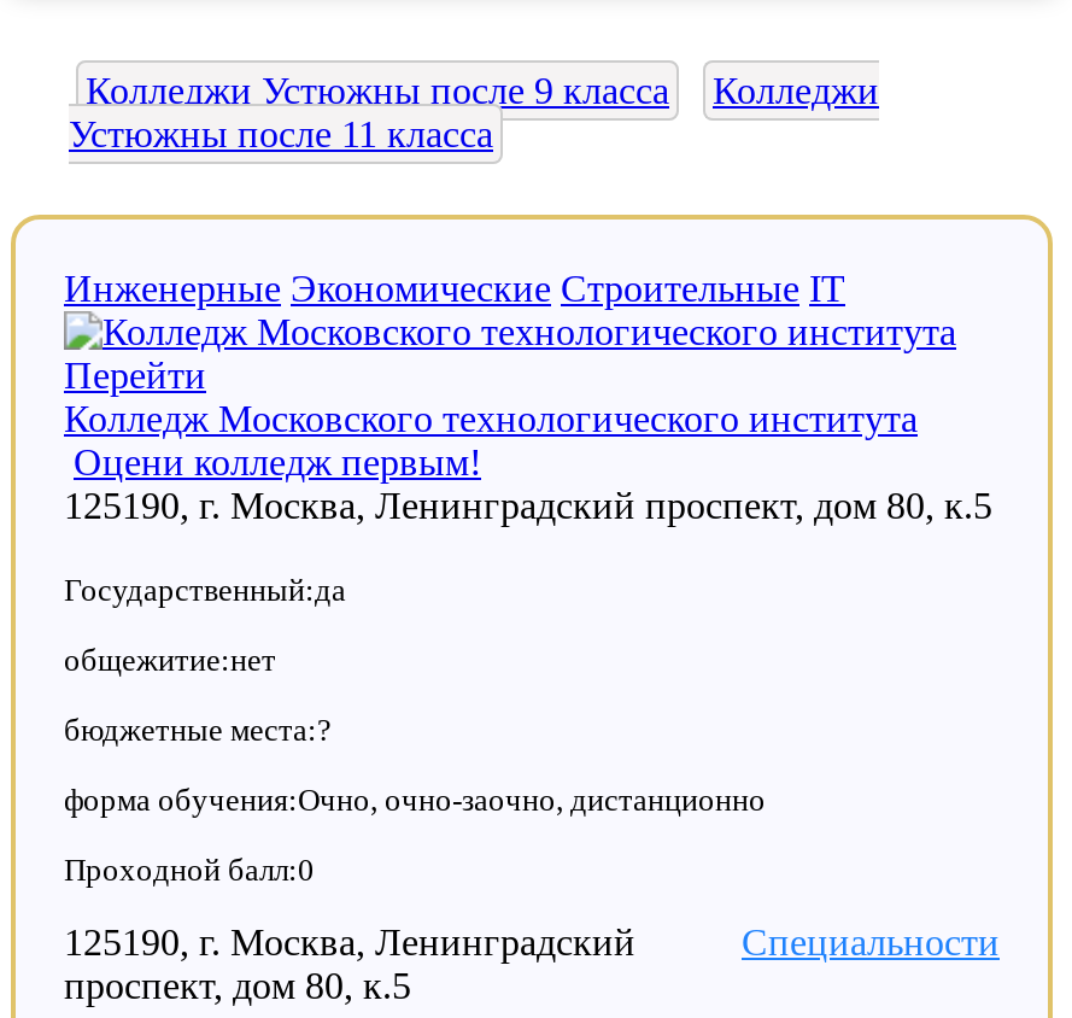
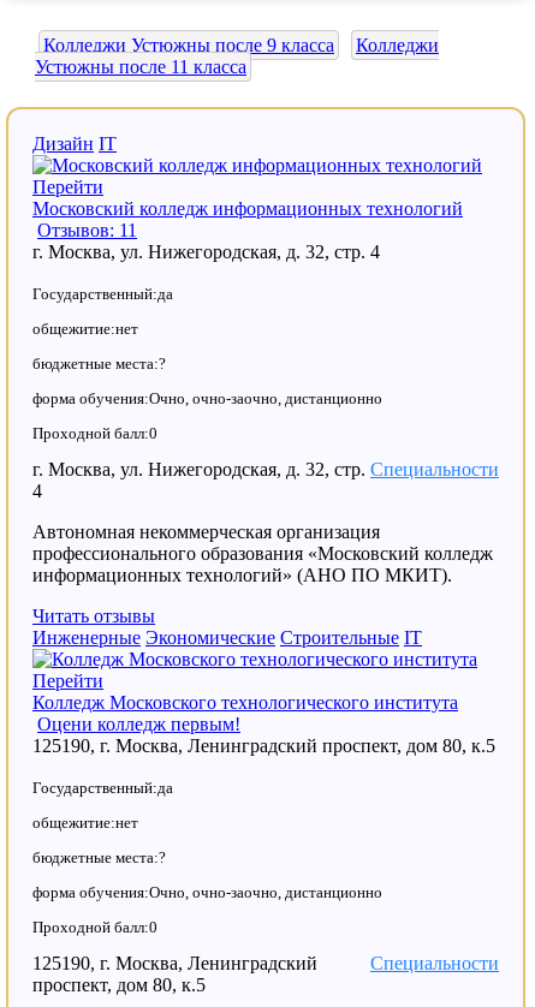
none -> [32,133,499,626] Дизайн IT | Перейти | Московский колледж информационных технологий | Отзывов: 11 | г. Москва, ул. Нижегородская, д. 32, стр. 4 | Государственный:да | общежитие:нет | бюджетные места:? | форма обучения:Очно, очно-заочно, дистанционно | Проходной балл:0 | Специальности | г. Москва, ул. Нижегородская, д. 32, стр. | 4 | Автономная некоммерческая организация | профессионального образования «Московский колледж | информационных технологий» (АНО ПО МКИТ). | Читать отзывы

